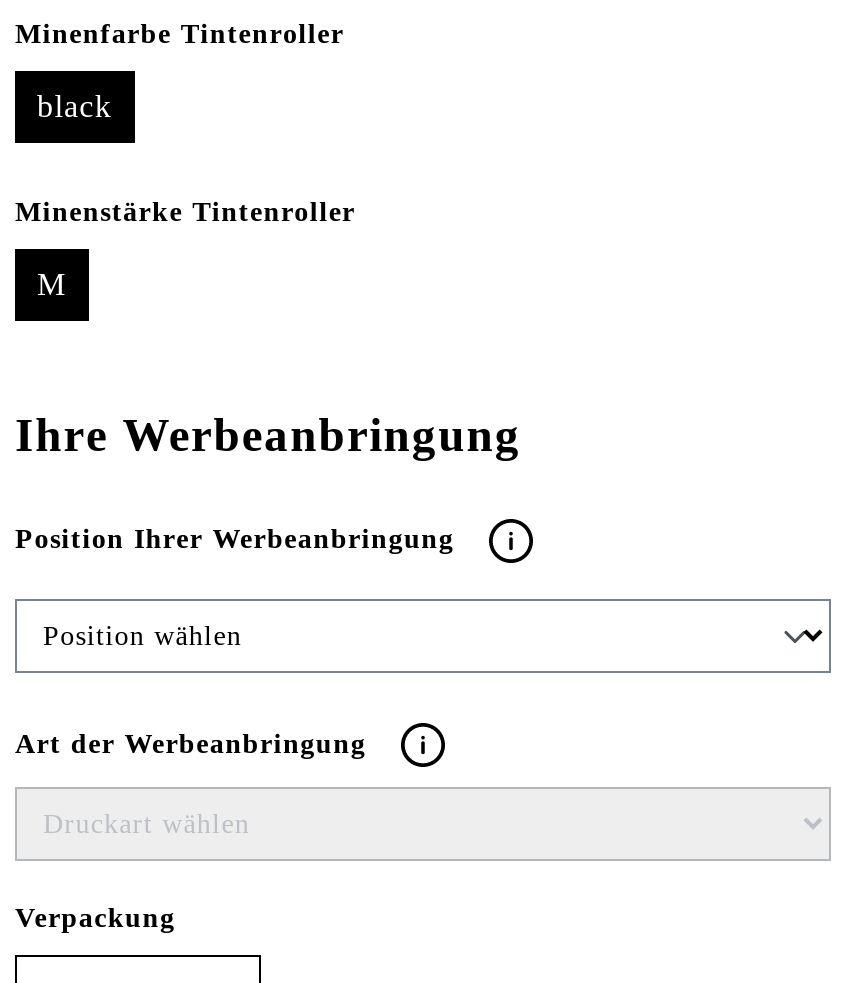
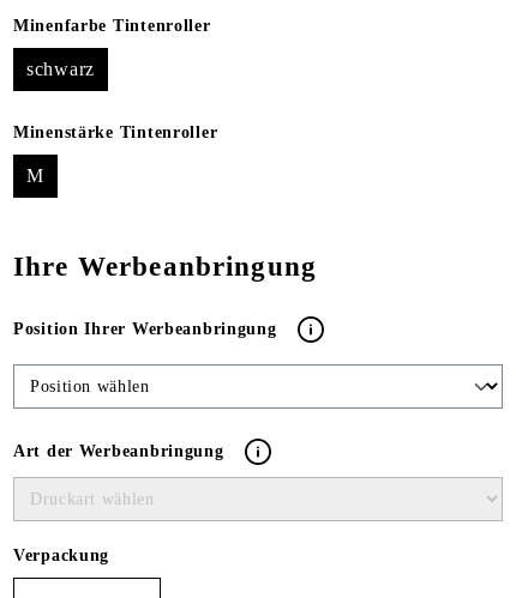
[37,88,112,122] black -> [26,58,95,79] schwarz

